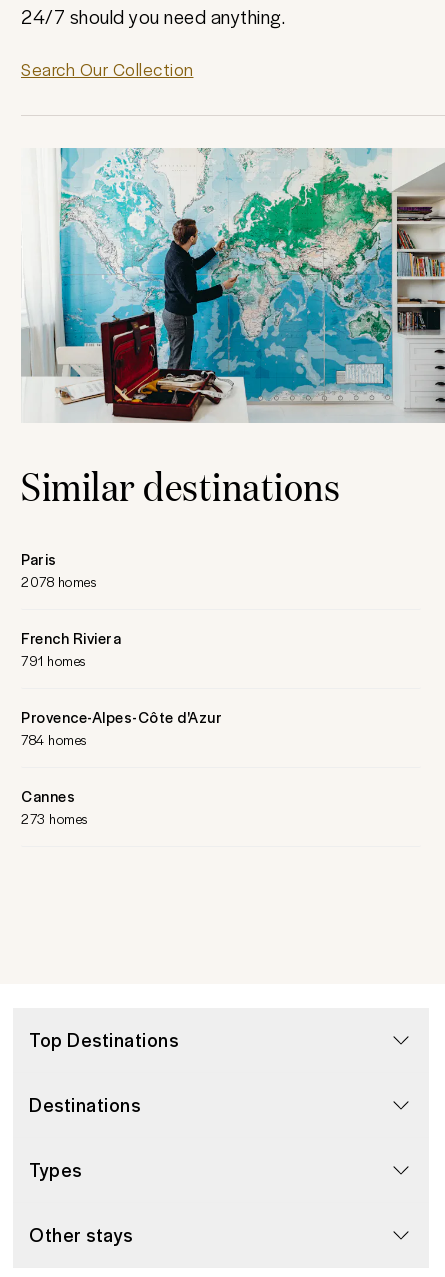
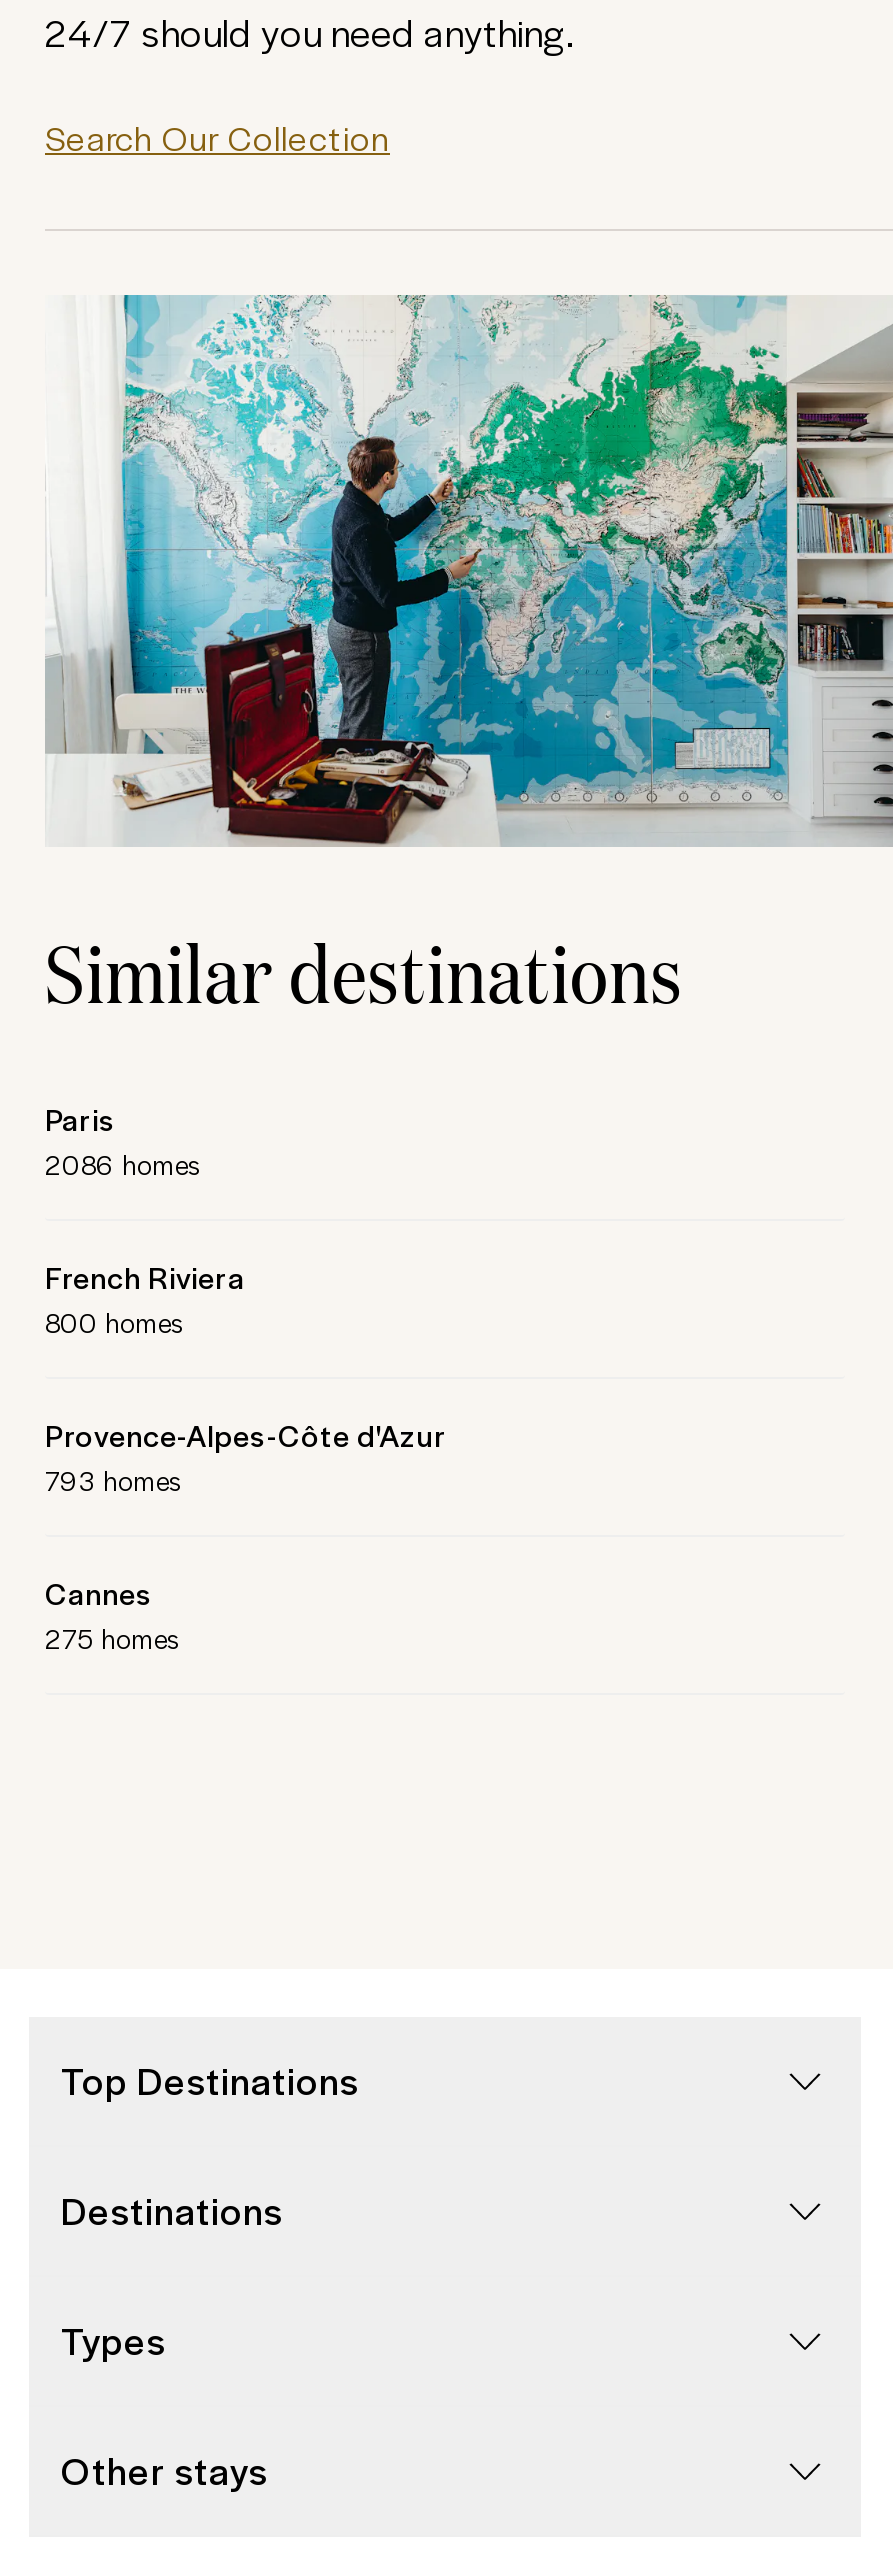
[21,572,96,591] 2078 homes -> [45,1145,199,1183] 2086 homes
[21,651,85,670] 791 homes -> [45,1303,182,1341] 800 homes
[21,730,86,749] 784 homes -> [45,1461,180,1499] 793 homes
[21,809,87,828] 273 homes -> [45,1619,178,1657] 275 homes

